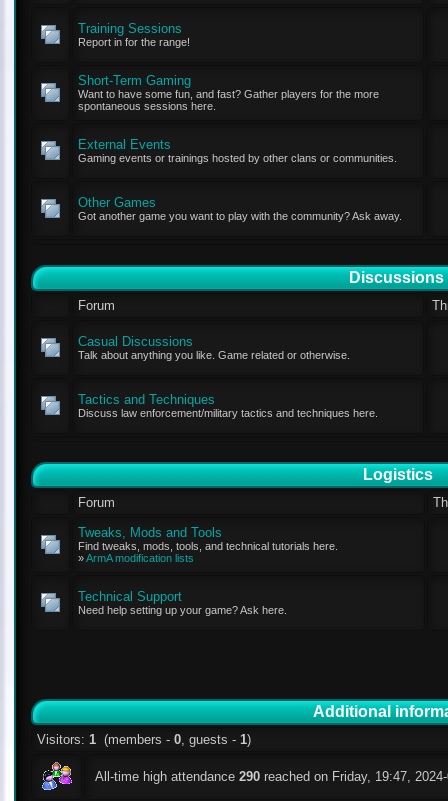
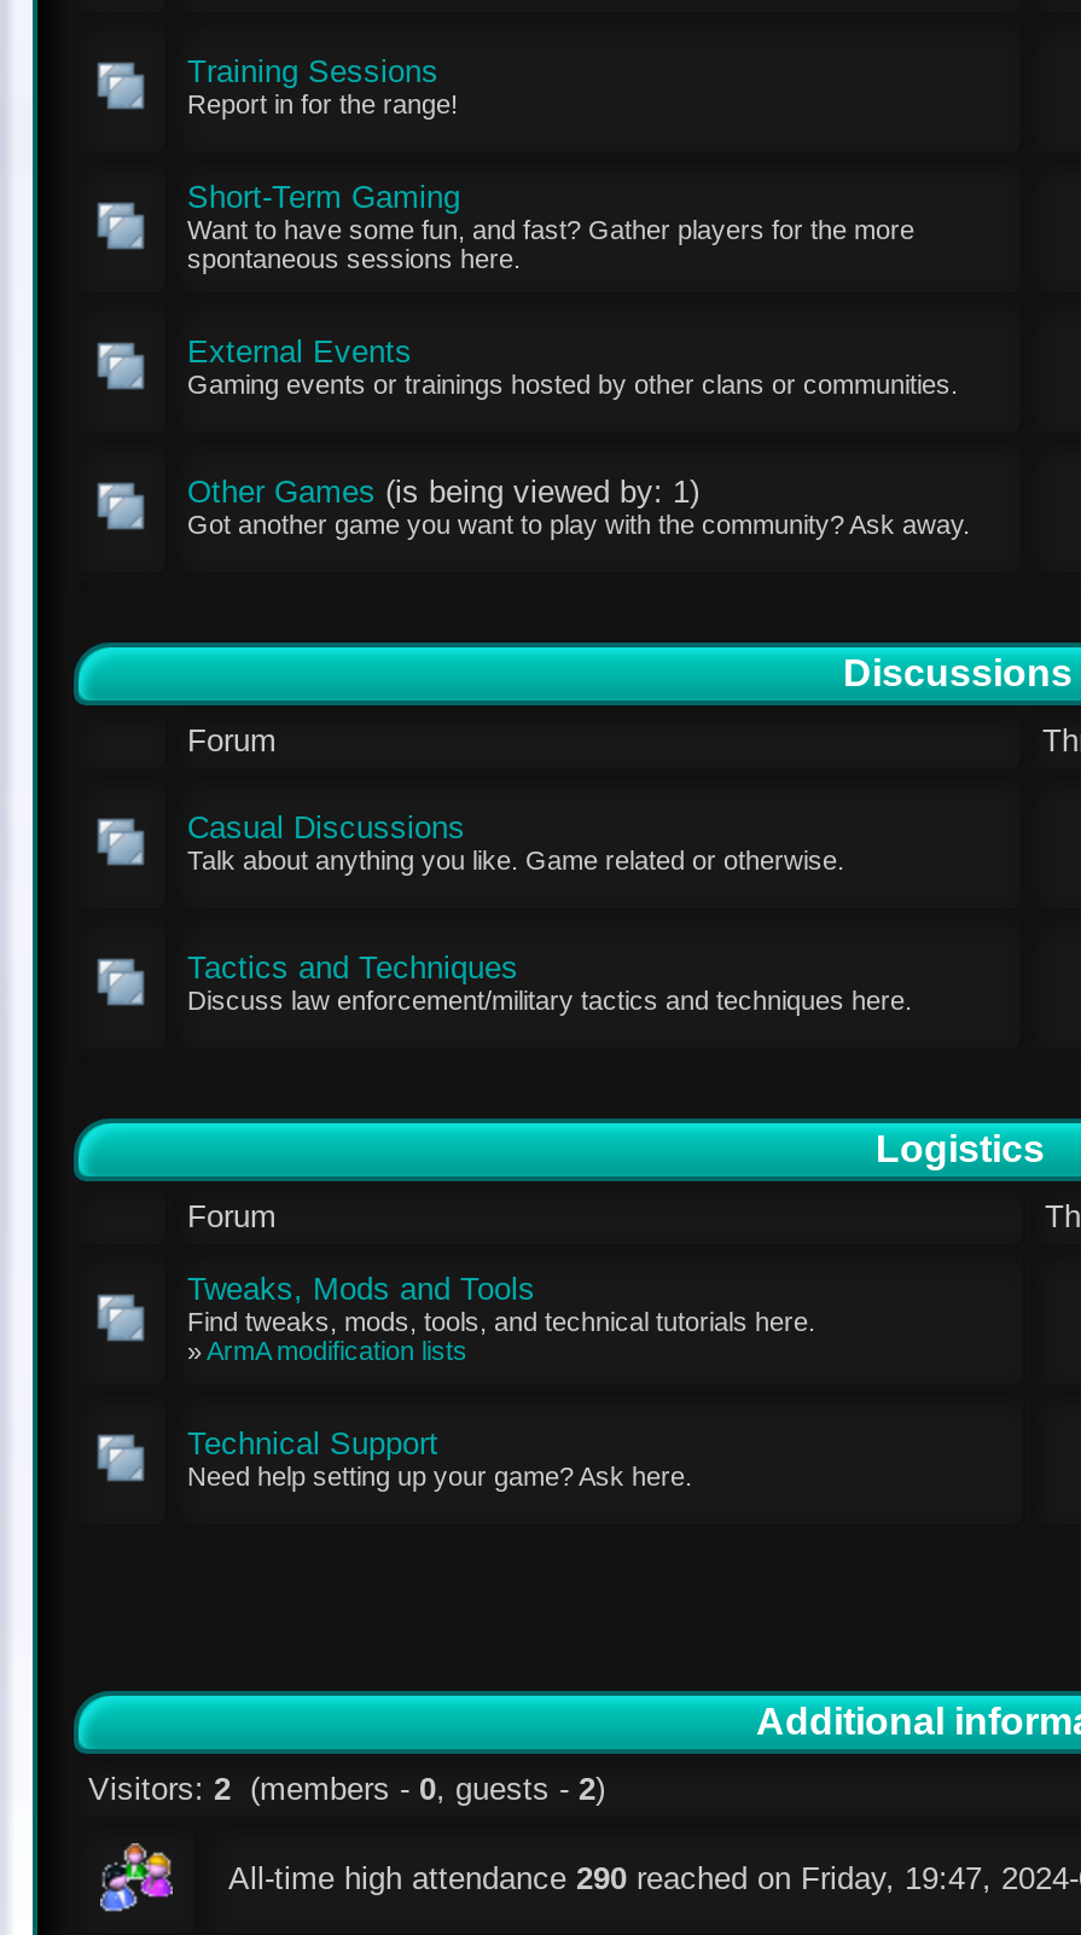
[78,195,156,210] Other Games -> [187,473,699,510] Other Games (is being viewed by: 1)
[37,732,251,747] Visitors: 1 (members - 0, guests - 1) -> [88,1771,605,1807] Visitors: 2 (members - 0, guests - 2)

